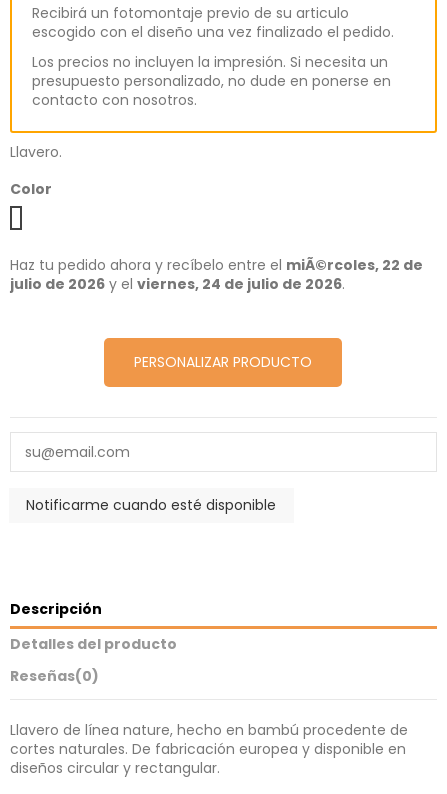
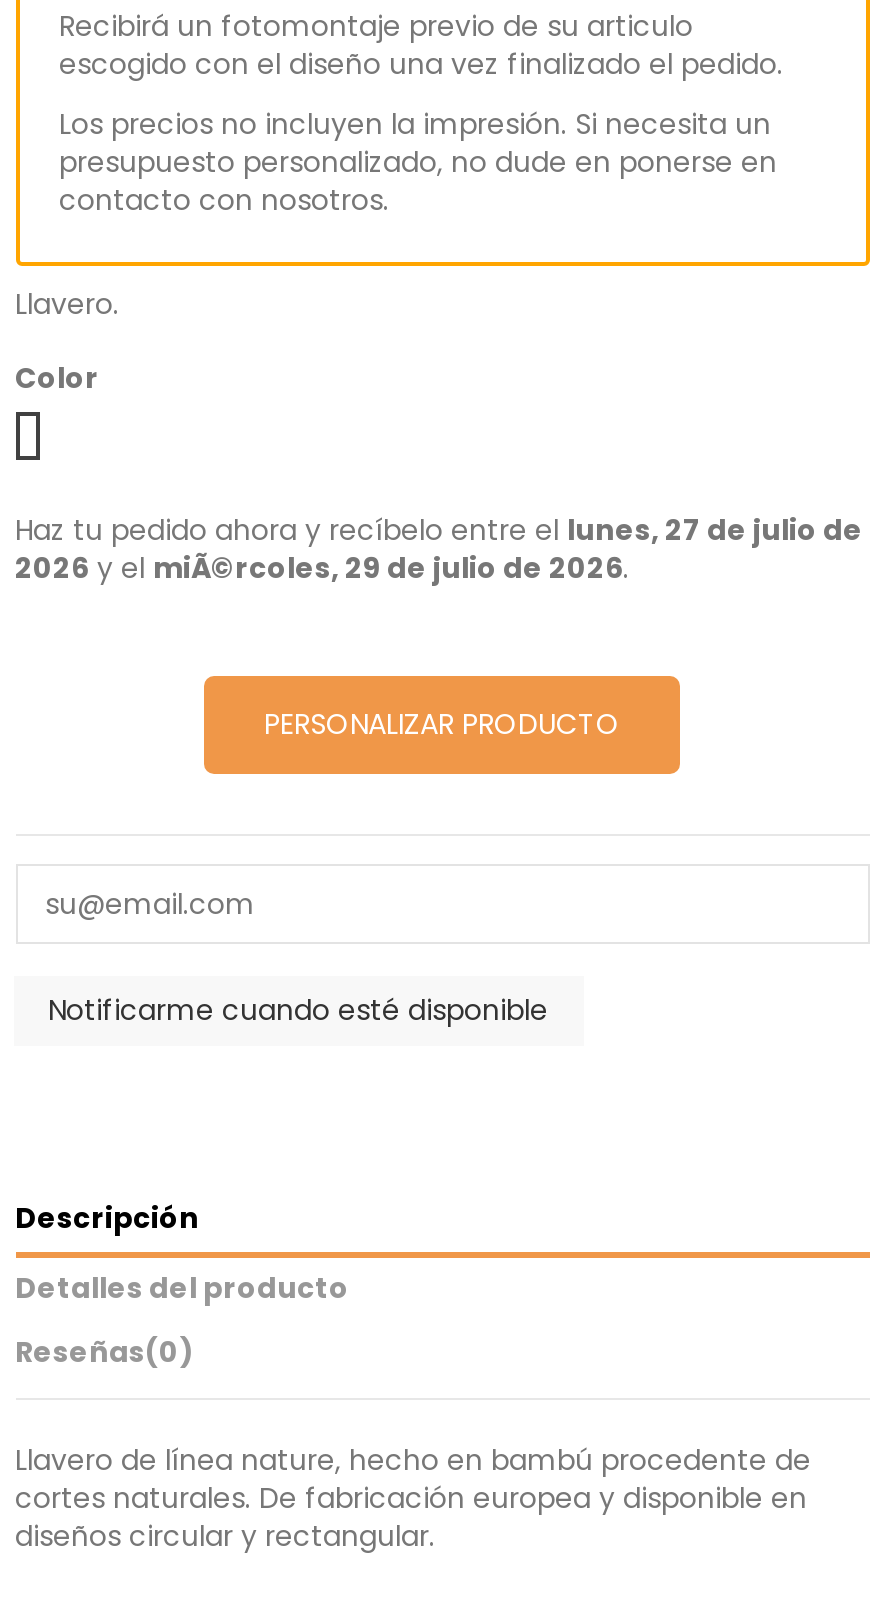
[9,255,422,294] Haz tu pedido ahora y recíbelo entre el miÃ©rcoles, 22 de | julio de 2026 y el viernes, 24 de julio de 2026. -> [15,510,863,588] Haz tu pedido ahora y recíbelo entre el lunes, 27 de julio de | 2026 y el miÃ©rcoles, 29 de julio de 2026.

